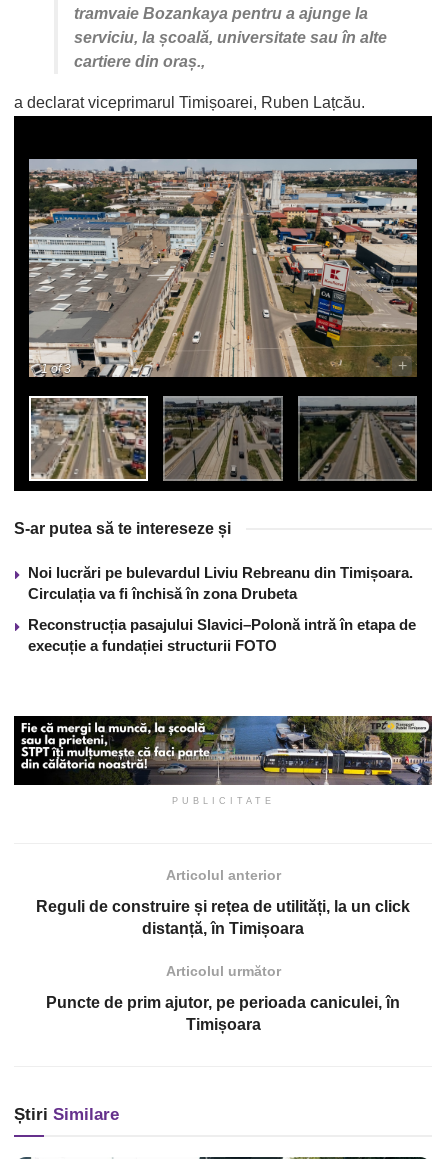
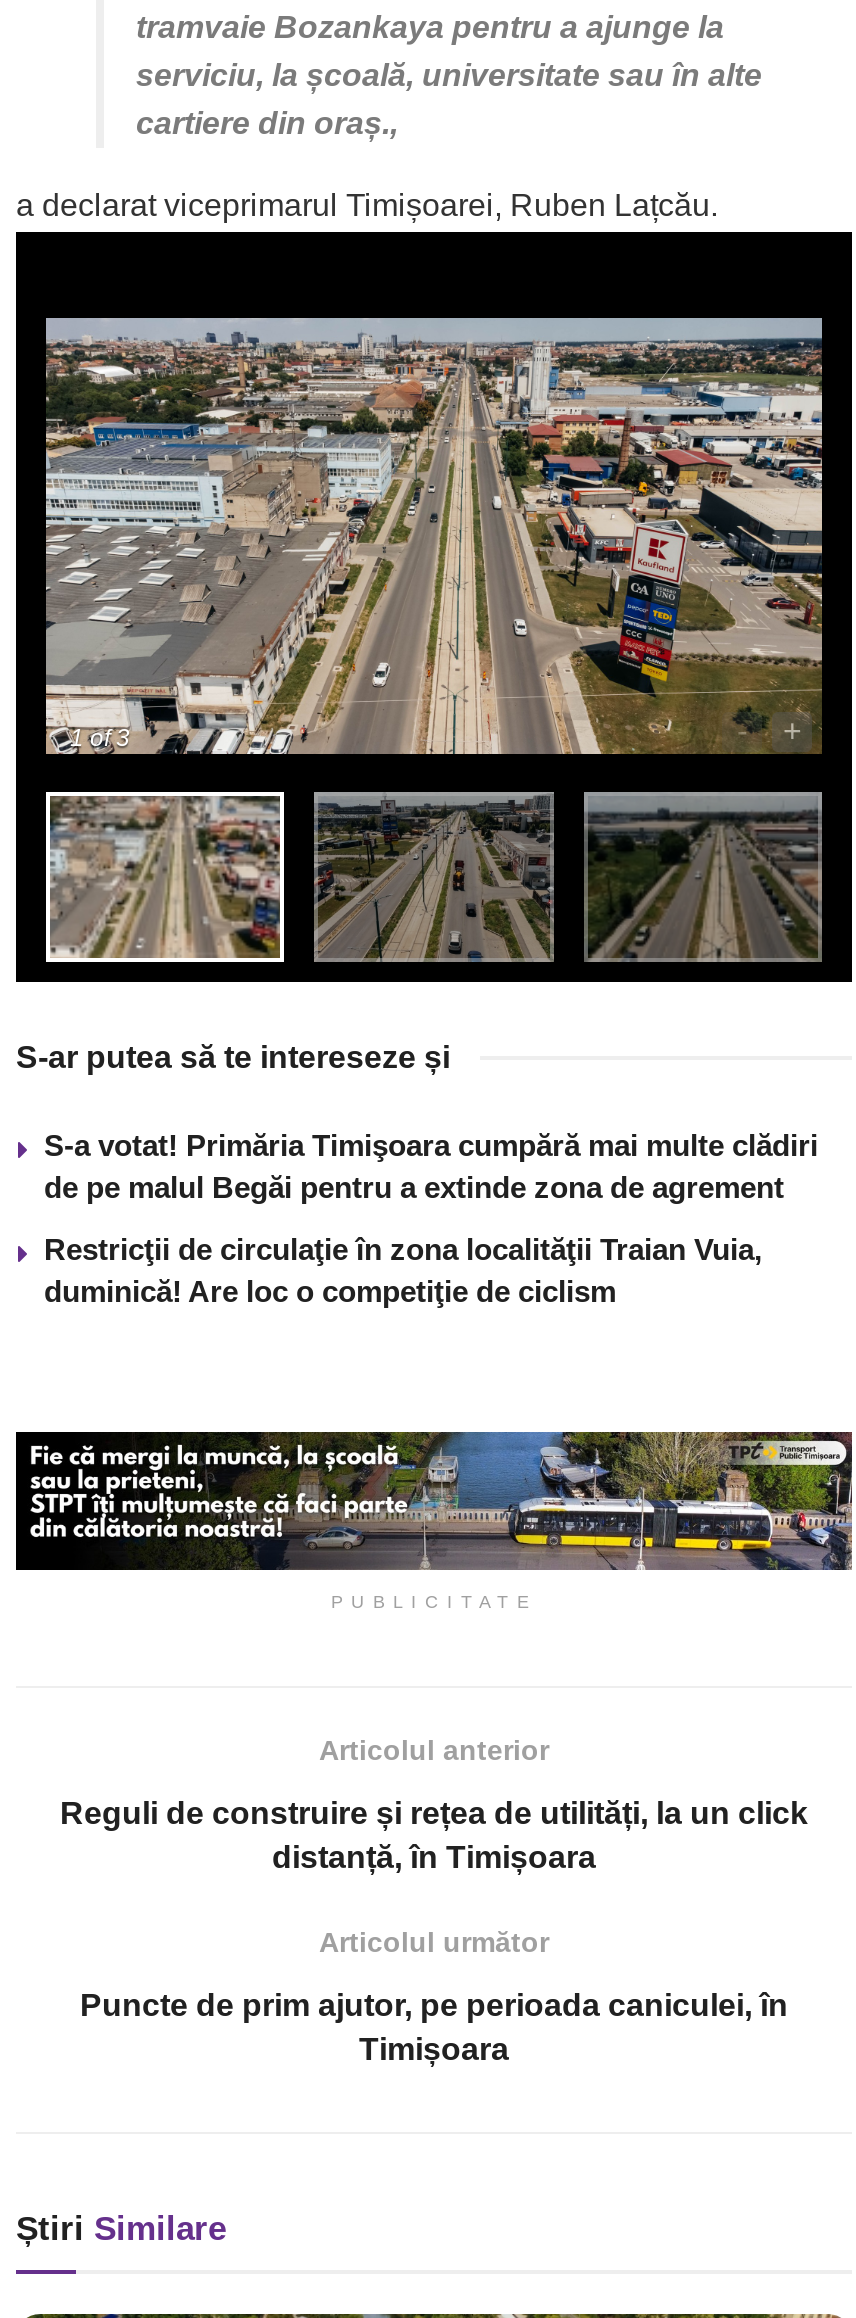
[28,564,413,602] Noi lucrări pe bulevardul Liviu Rebreanu din Timișoara. | Circulația va fi închisă în zona Drubeta -> [44,1129,818,1205] S-a votat! Primăria Timişoara cumpără mai multe clădiri | de pe malul Begăi pentru a extinde zona de agrement
[28,616,416,654] Reconstrucția pasajului Slavici–Polonă intră în etapa de | execuție a fundației structurii FOTO -> [44,1233,762,1309] Restricţii de circulaţie în zona localităţii Traian Vuia, | duminică! Are loc o competiţie de ciclism

